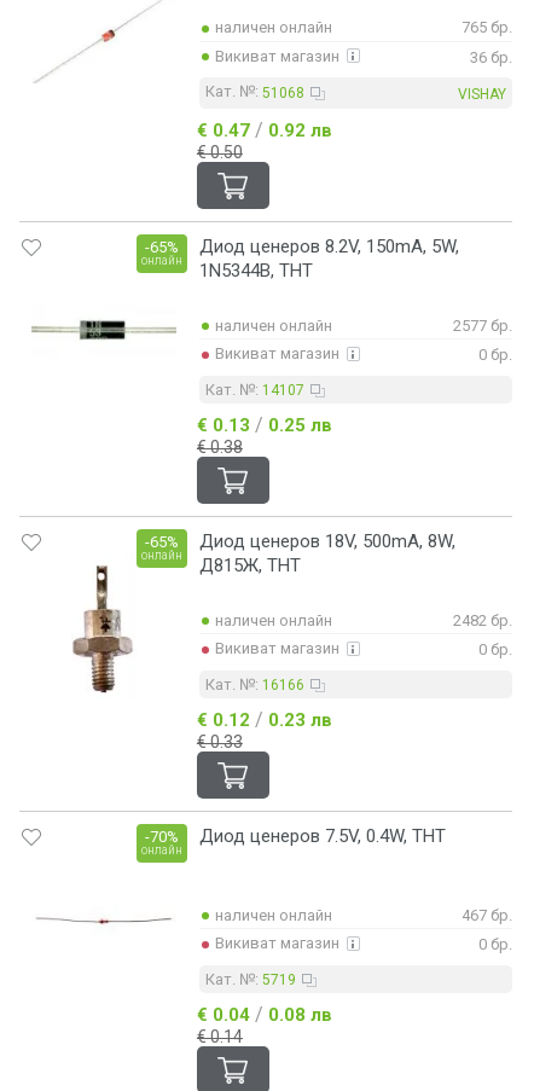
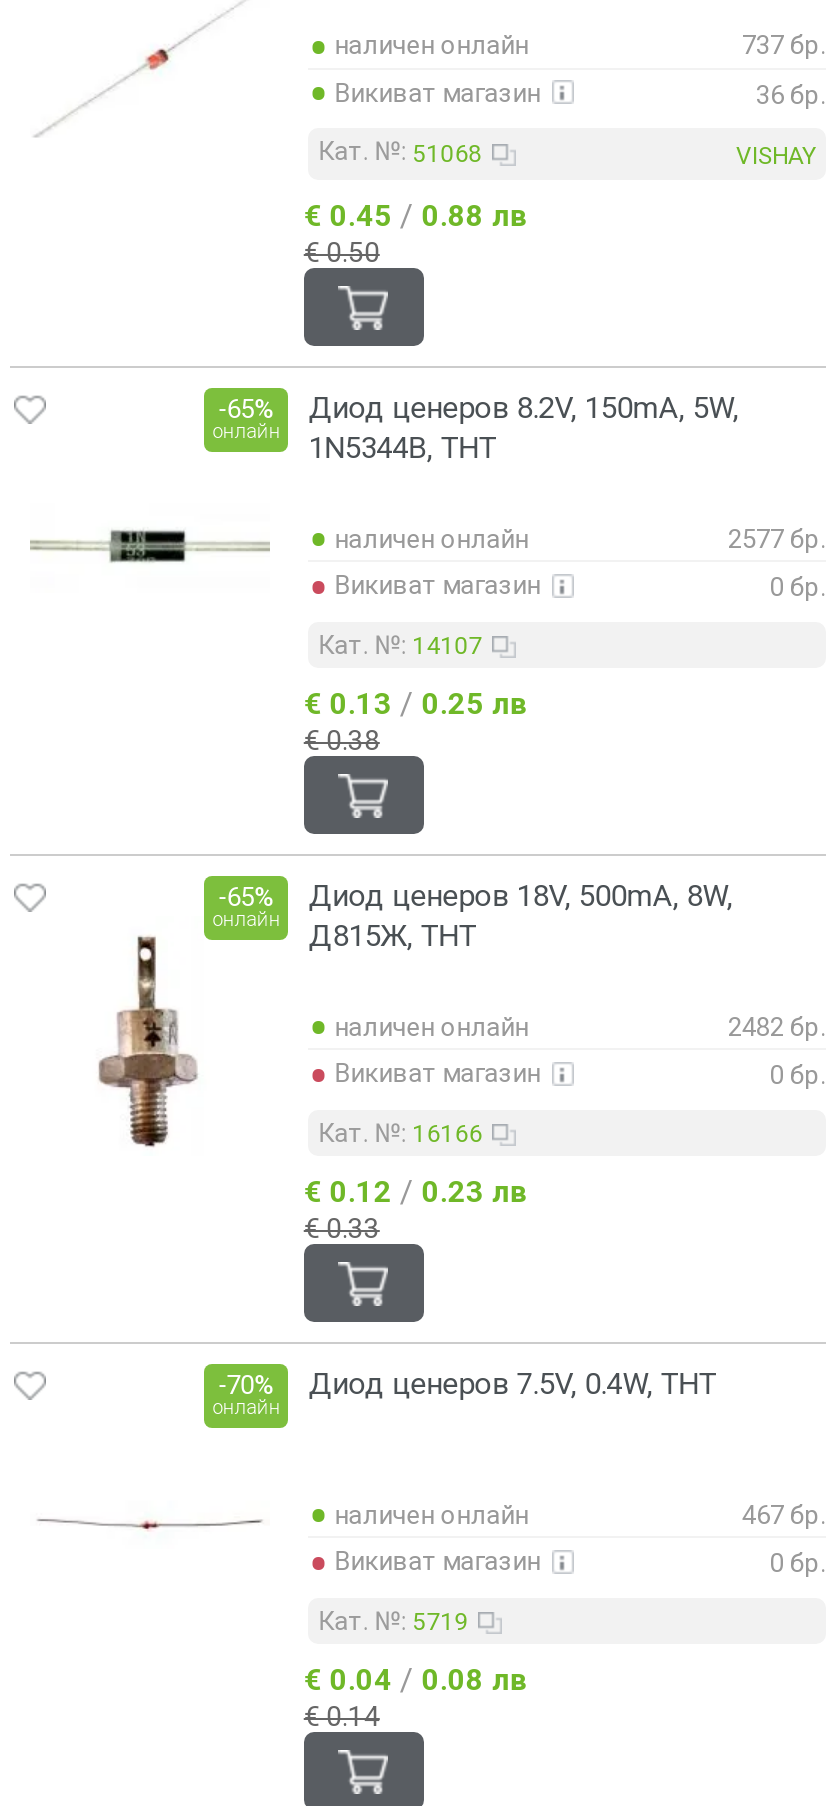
[462,18,512,36] 765 бр. -> [742,30,826,60] 737 бр.
[197,119,332,142] € 0.47 / 0.92 лв -> [304,197,528,235] € 0.45 / 0.88 лв

